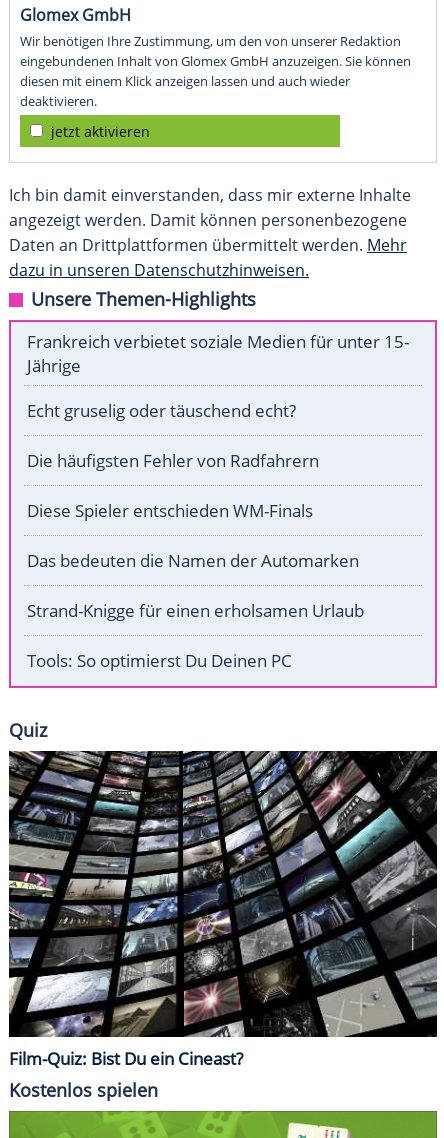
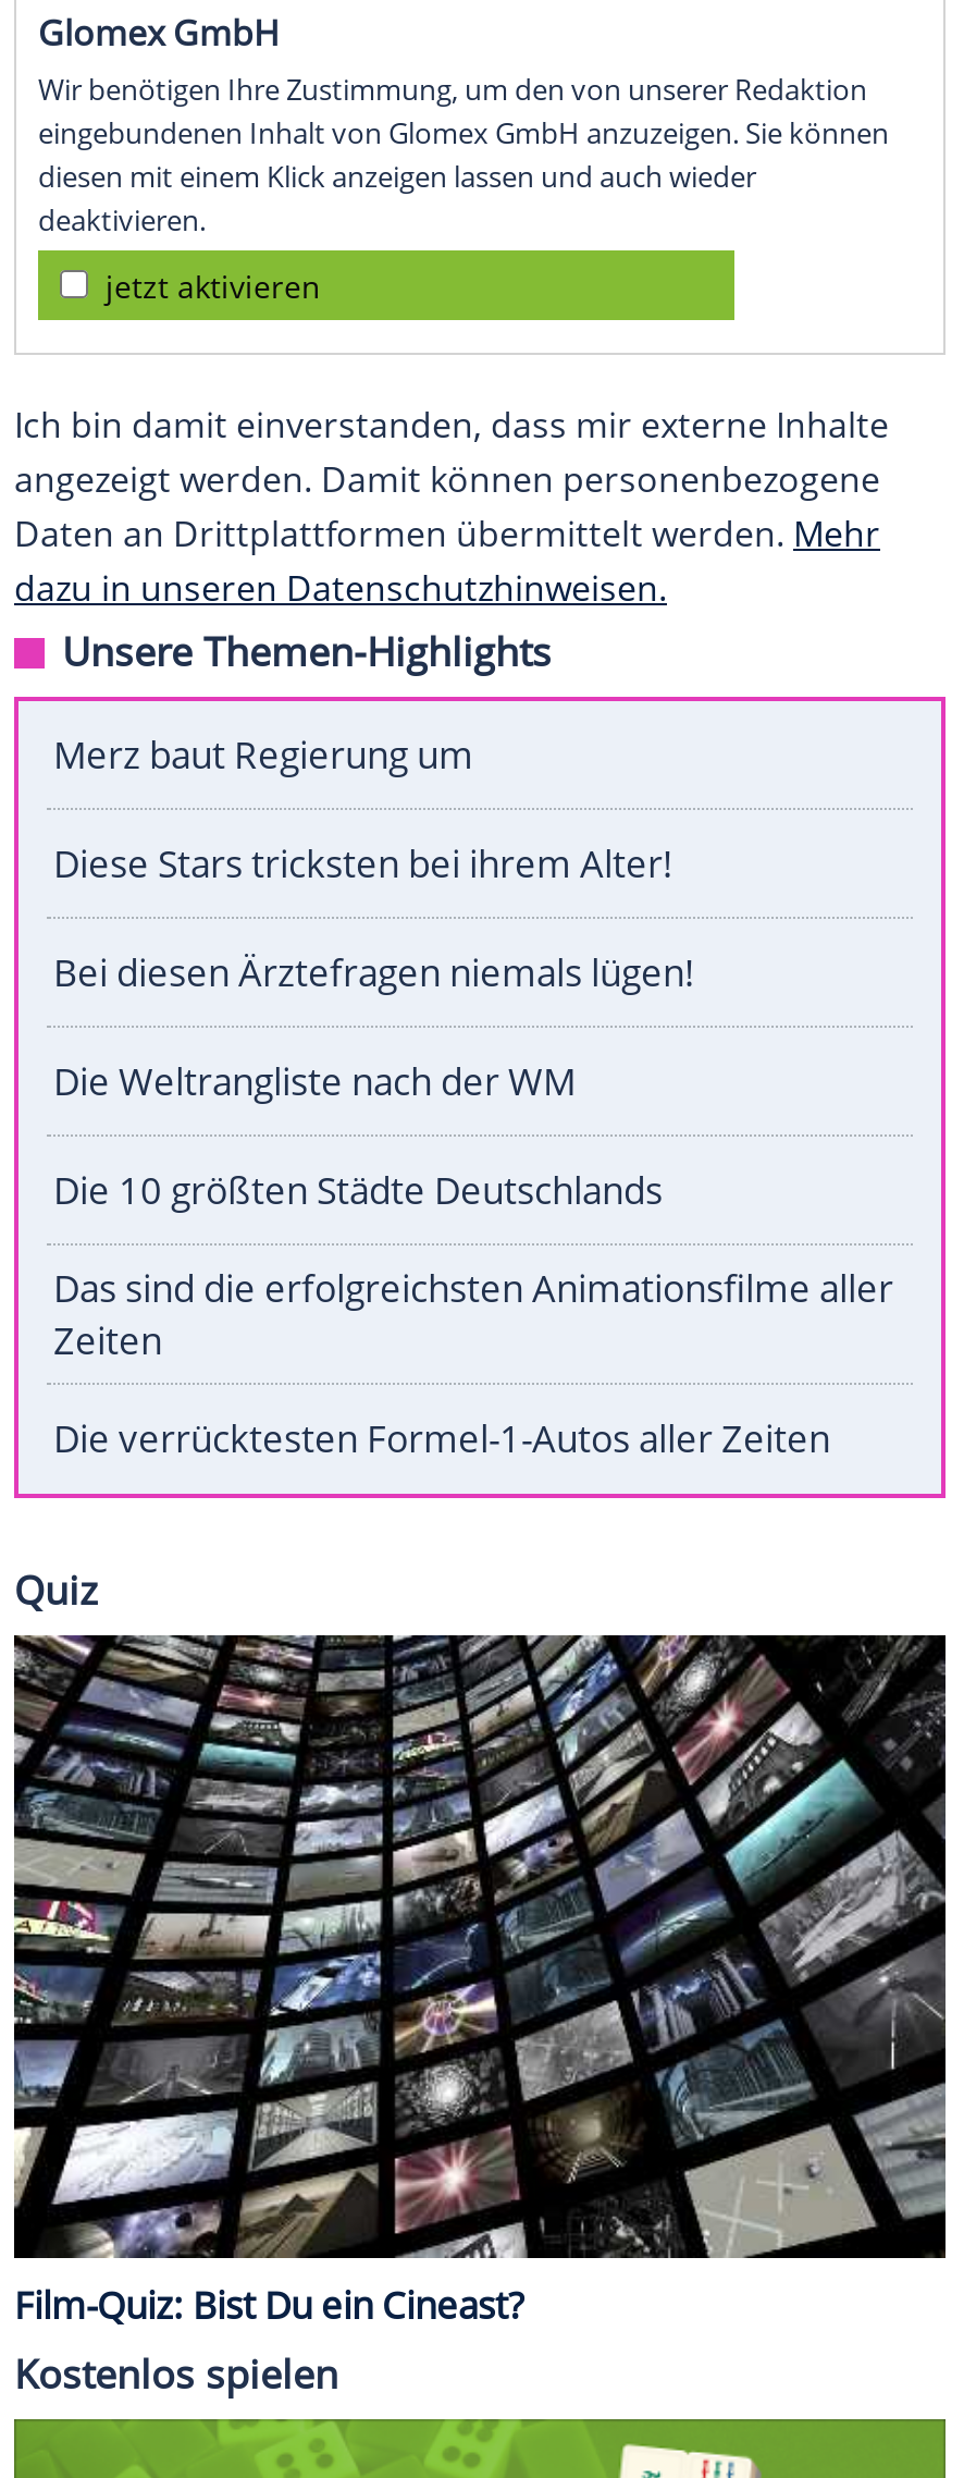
[27,330,409,377] Frankreich verbietet soziale Medien für unter 15- | Jährige -> [53,730,473,780] Merz baut Regierung um
[27,399,296,422] Echt gruselig oder täuschend echt? -> [53,839,673,889] Diese Stars tricksten bei ihrem Alter!
[27,449,319,472] Die häufigsten Fehler von Radfahrern -> [53,948,695,998] Bei diesen Ärztefragen niemals lügen!
[27,499,313,522] Diese Spieler entschieden WM-Finals -> [53,1057,576,1107] Die Weltrangliste nach der WM
[27,549,359,572] Das bedeuten die Namen der Automarken -> [53,1166,663,1216] Die 10 größten Städte Deutschlands
[27,599,364,622] Strand-Knigge für einen erholsamen Urlaub -> [53,1264,893,1366] Das sind die erfolgreichsten Animationsfilme aller | Zeiten
[27,649,292,672] Tools: So optimierst Du Deinen PC -> [53,1414,830,1464] Die verrücktesten Formel-1-Autos aller Zeiten

